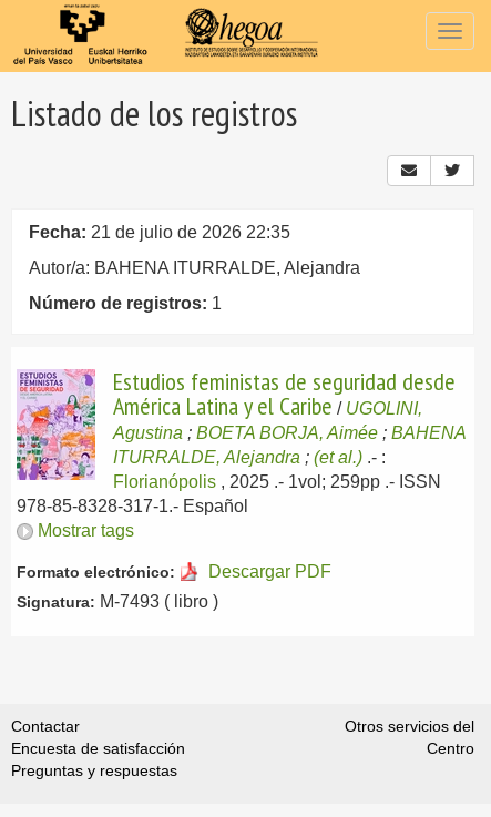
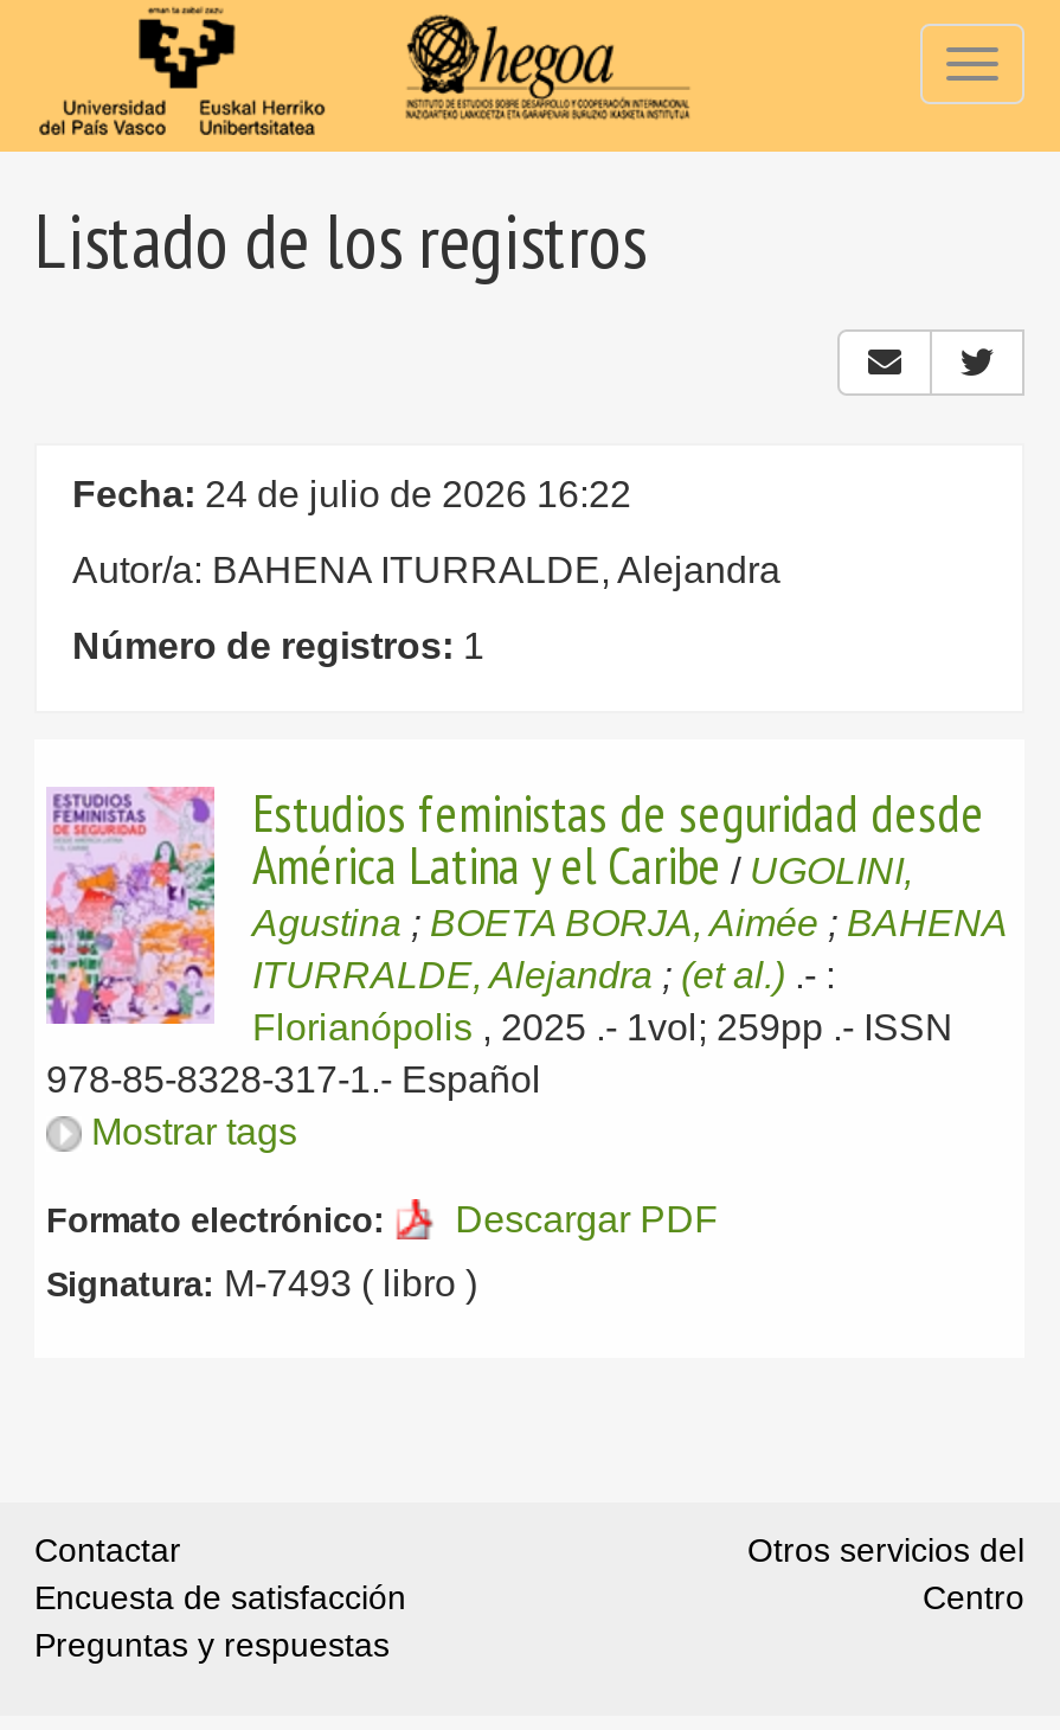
[29,223,290,242] Fecha: 21 de julio de 2026 22:35 -> [72,474,631,514] Fecha: 24 de julio de 2026 16:22

